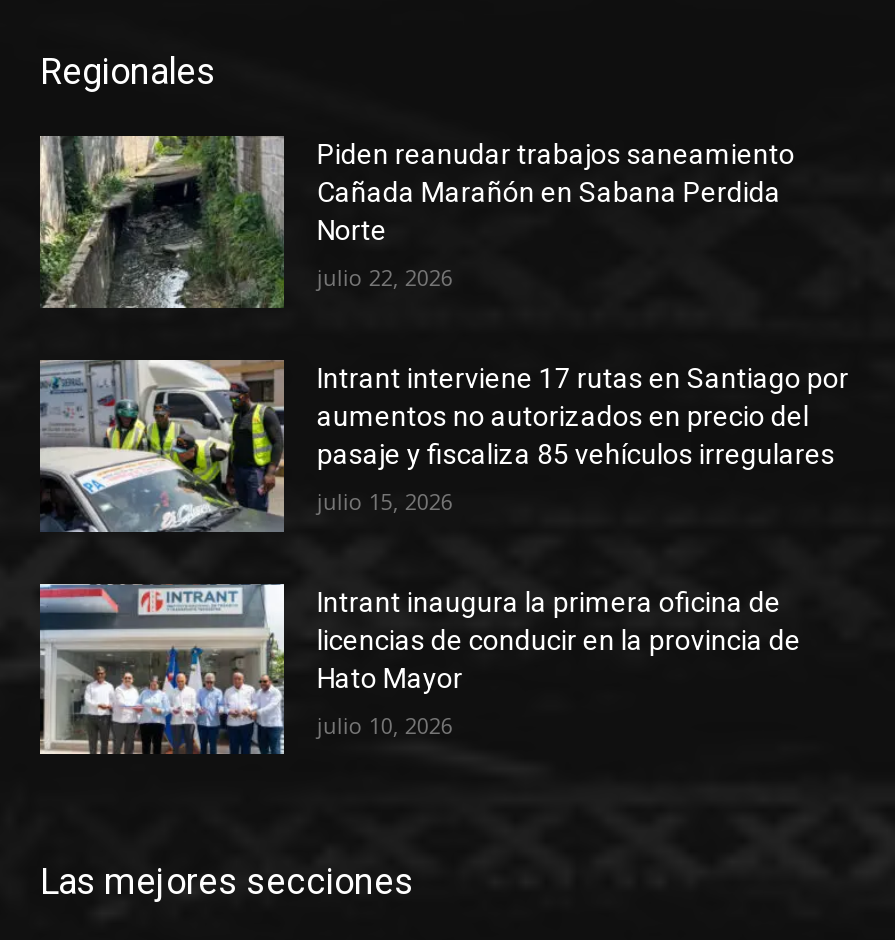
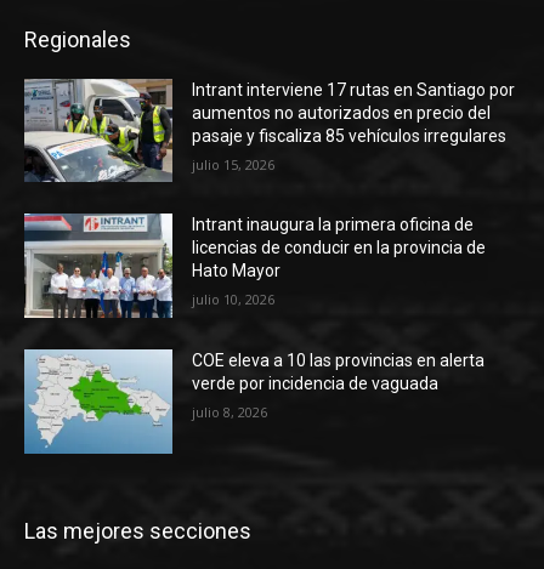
[38,133,795,309] [image] | Piden reanudar trabajos saneamiento | Cañada Marañón en Sabana Perdida | Norte | julio 22, 2026 -> none
moved [22,353,849,759] -> [13,74,515,320]: [image] | Intrant interviene 17 rutas en Santiago por | aumentos no autorizados en precio del | ... | Hato Mayor | julio 10, 2026
none -> [23,348,485,455] [image] | COE eleva a 10 las provincias en alerta | verde por incidencia de vaguada | julio 8, 2026

